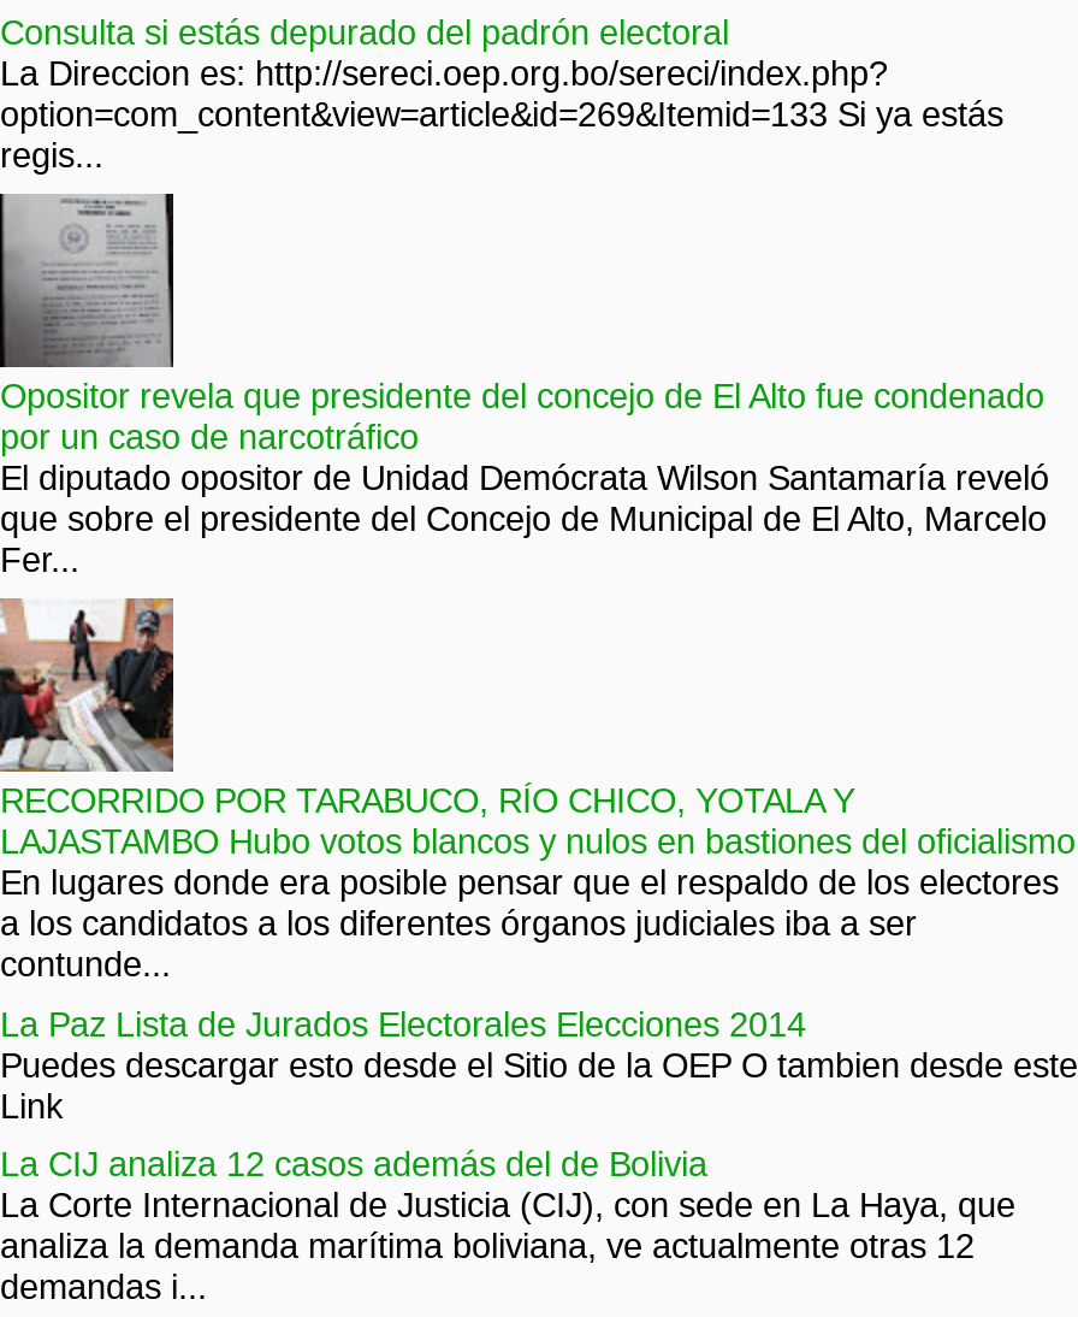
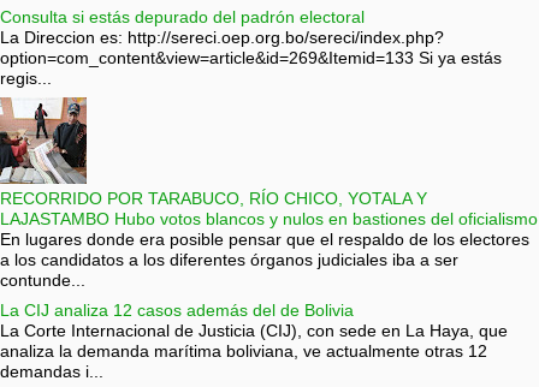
[0,191,1049,580] [image] | Opositor revela que presidente del concejo de El Alto fue condenado | por un caso de narcotráfico | El diputado opositor de Unidad Demócrata Wilson Santamaría reveló | que sobre el presidente del Concejo de Municipal de El Alto, Marcelo | Fer... -> none
[0,1005,1078,1125] La Paz Lista de Jurados Electorales Elecciones 2014 | Puedes descargar esto desde el Sitio de la OEP O tambien desde este | Link -> none

